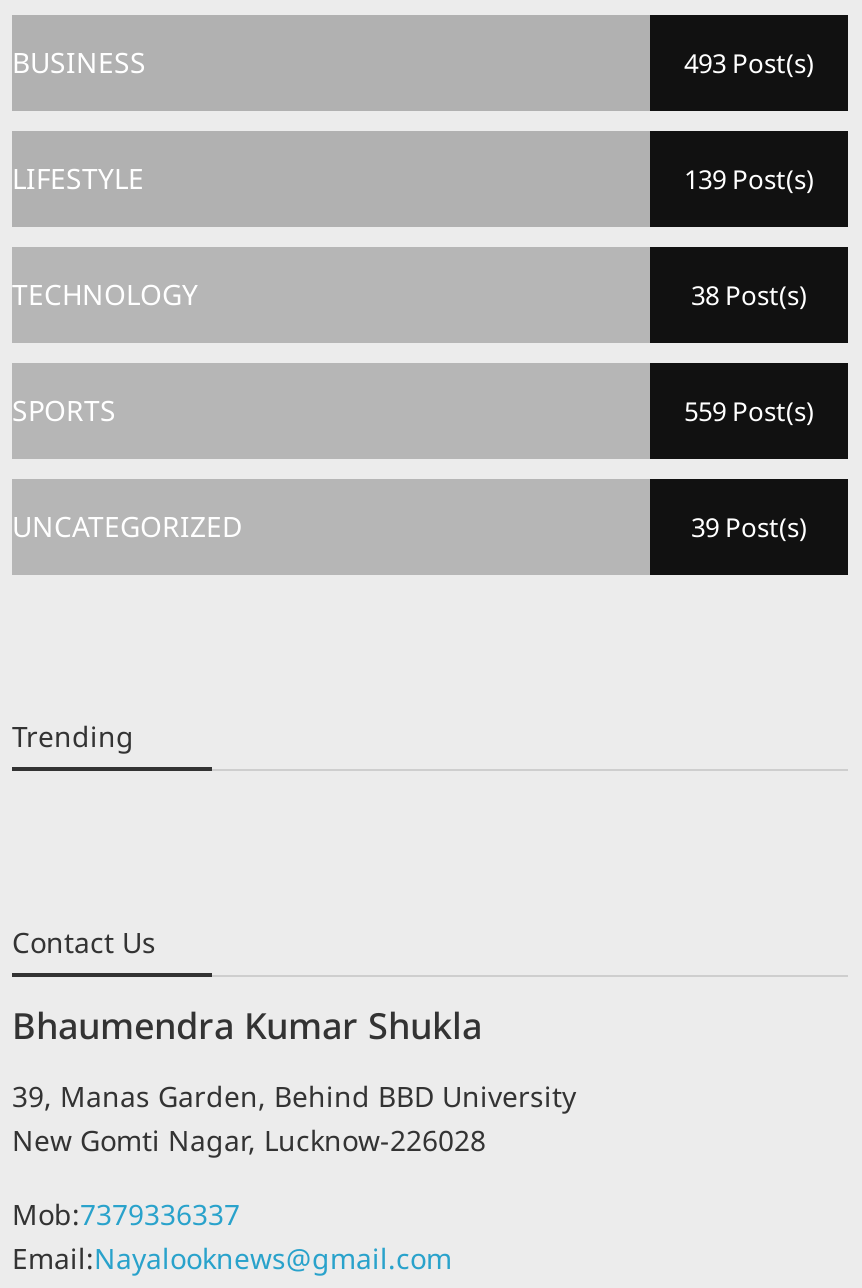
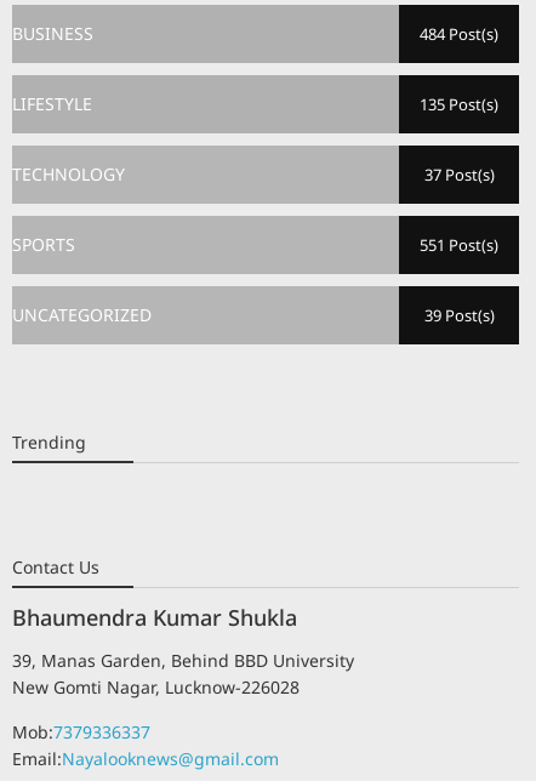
[684,44,814,80] 493 Post(s) -> [420,23,498,44] 484 Post(s)
[684,160,814,196] 139 Post(s) -> [420,93,498,115] 135 Post(s)
[691,276,807,312] 38 Post(s) -> [424,163,494,185] 37 Post(s)
[684,392,814,428] 559 Post(s) -> [420,234,498,255] 551 Post(s)

